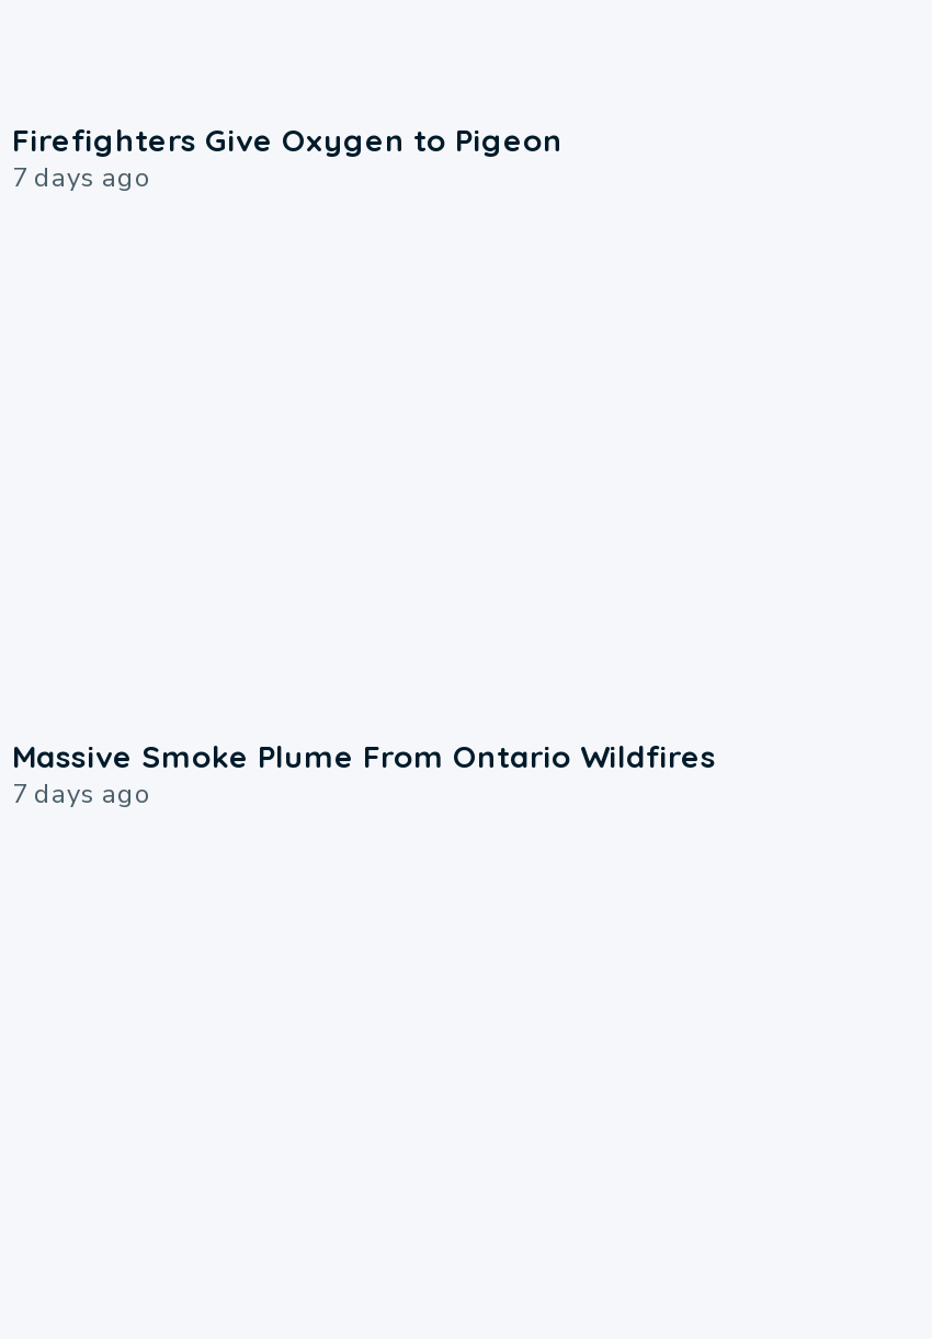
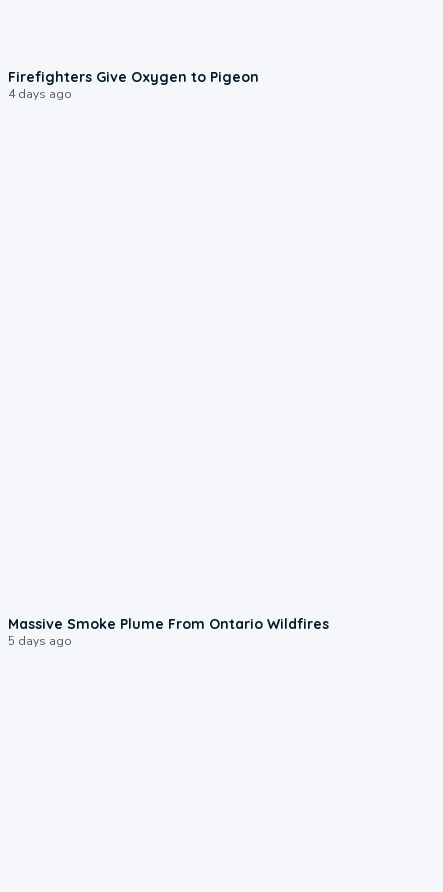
[12,161,152,196] 7 days ago -> [8,86,72,102] 4 days ago
[12,777,152,812] 7 days ago -> [8,633,72,649] 5 days ago

